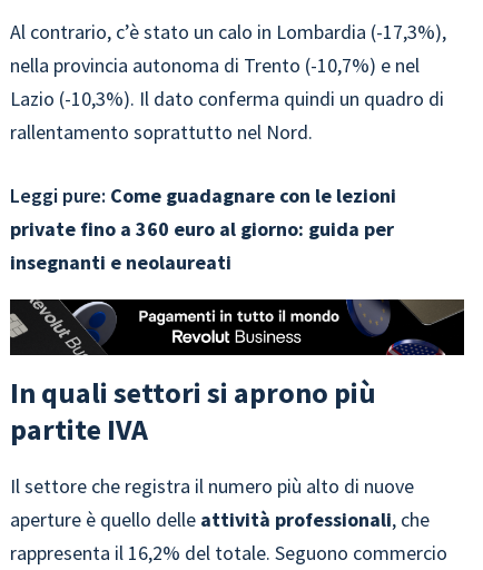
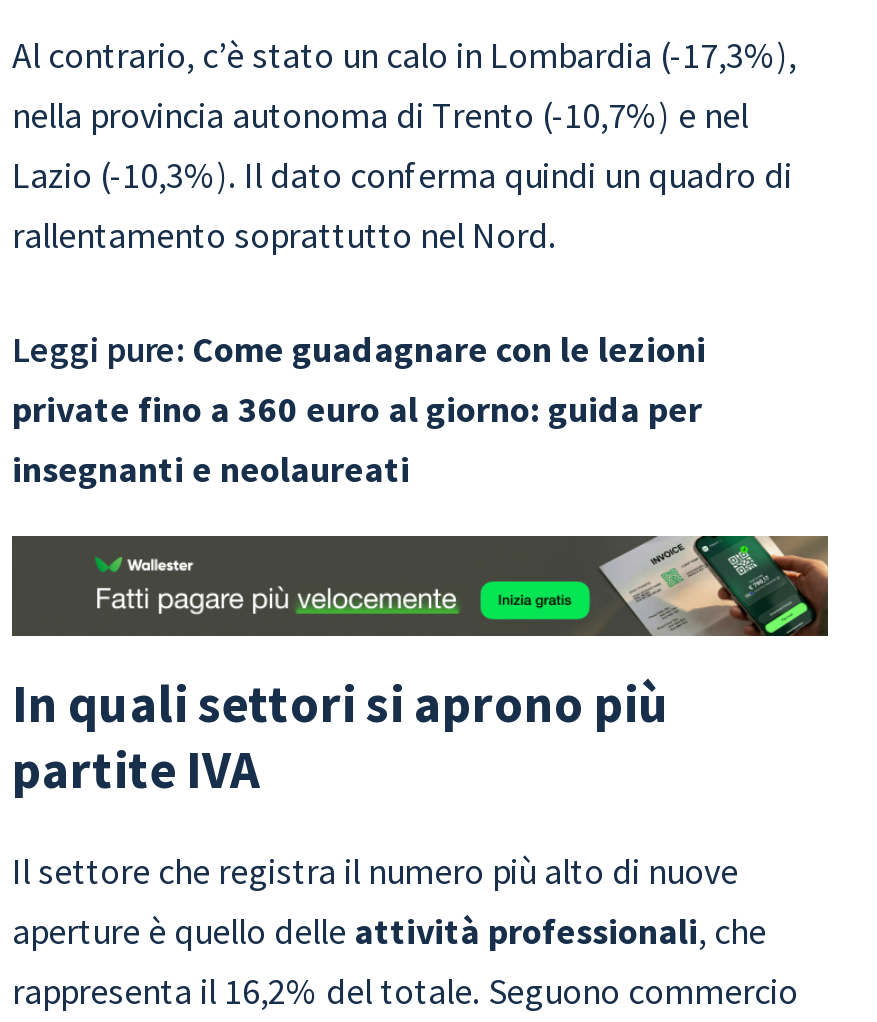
[10,299,465,356] [image] -> [12,534,830,638] [image]

